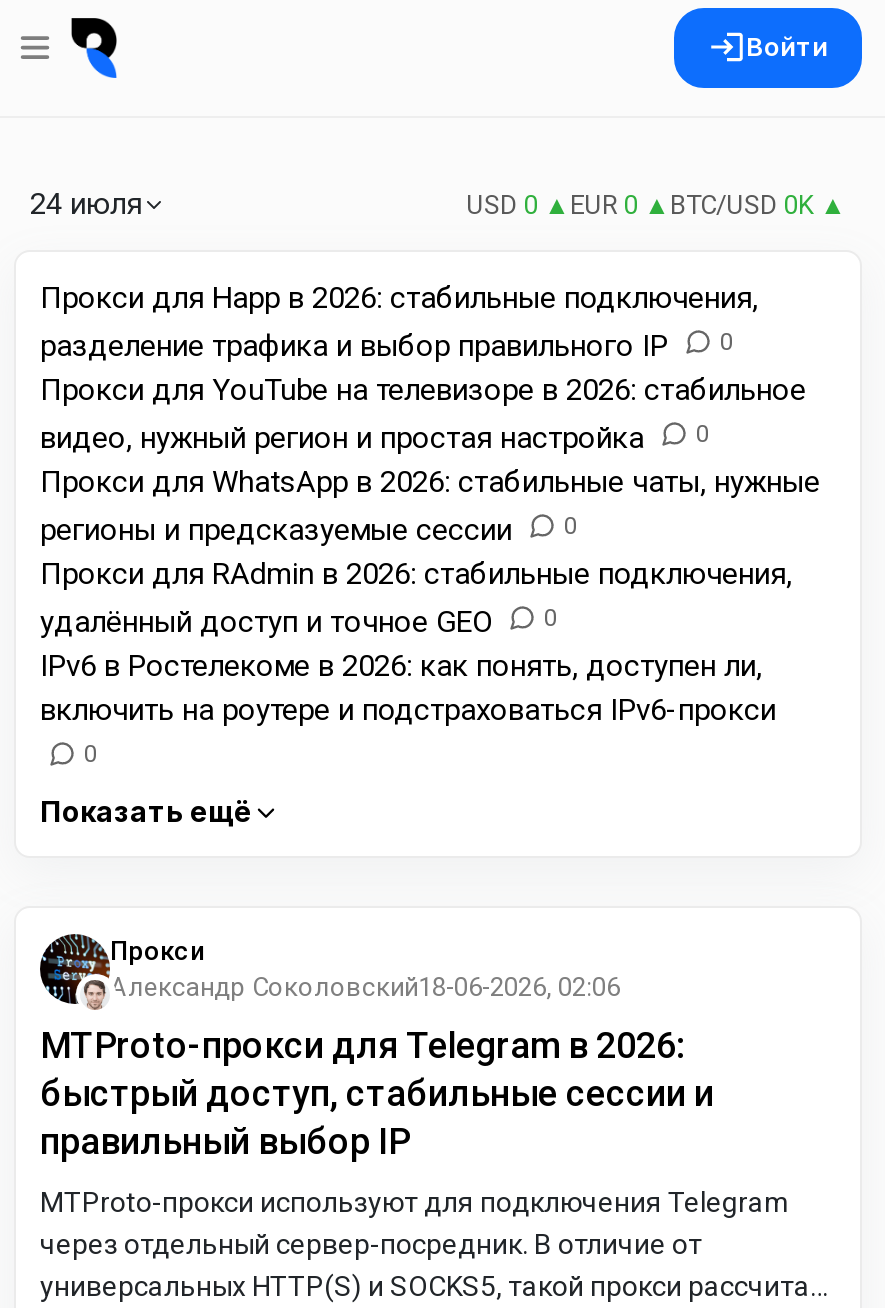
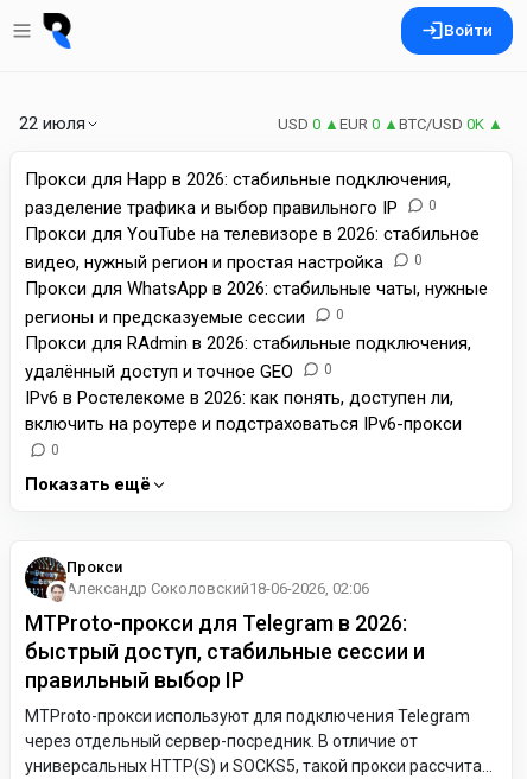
[30,186,142,222] 24 июля -> [19,113,85,134] 22 июля

